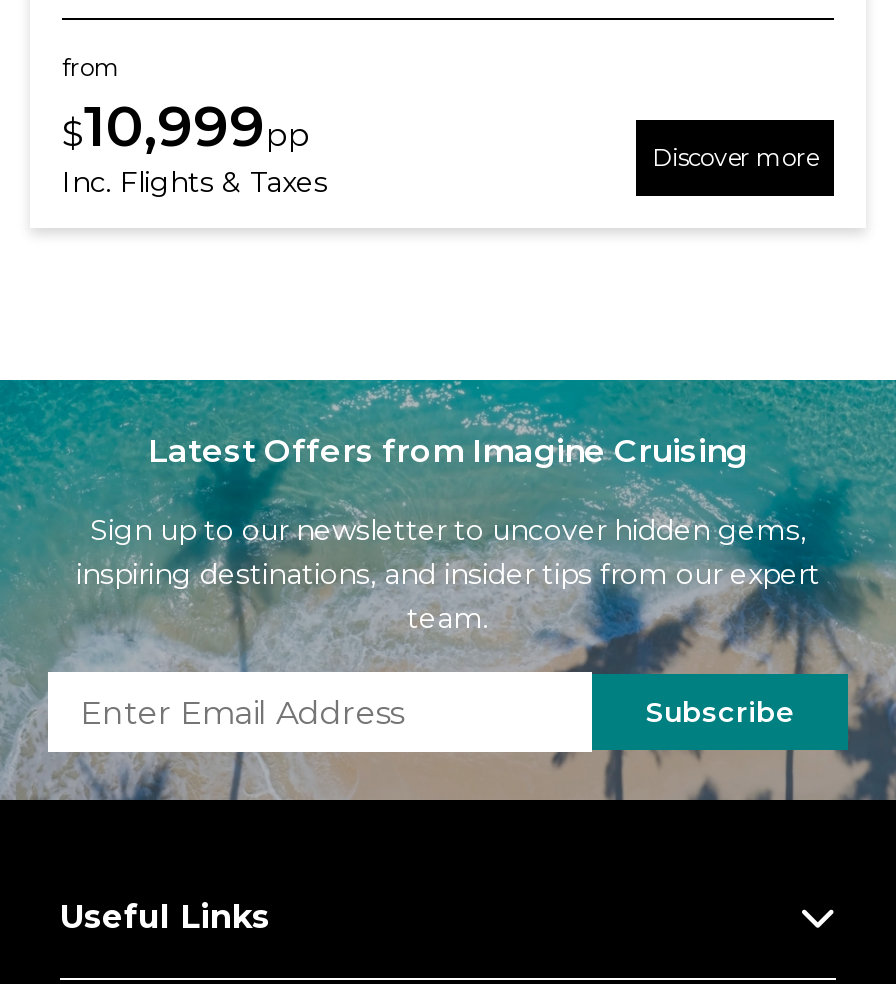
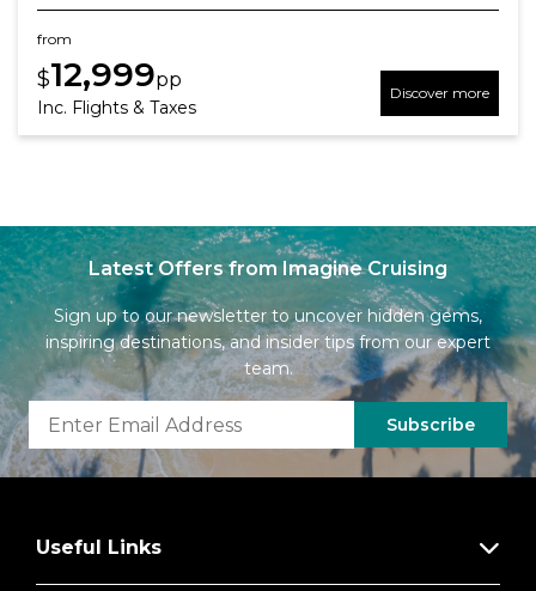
[62,93,310,161] $10,999pp -> [37,54,182,95] $12,999pp

